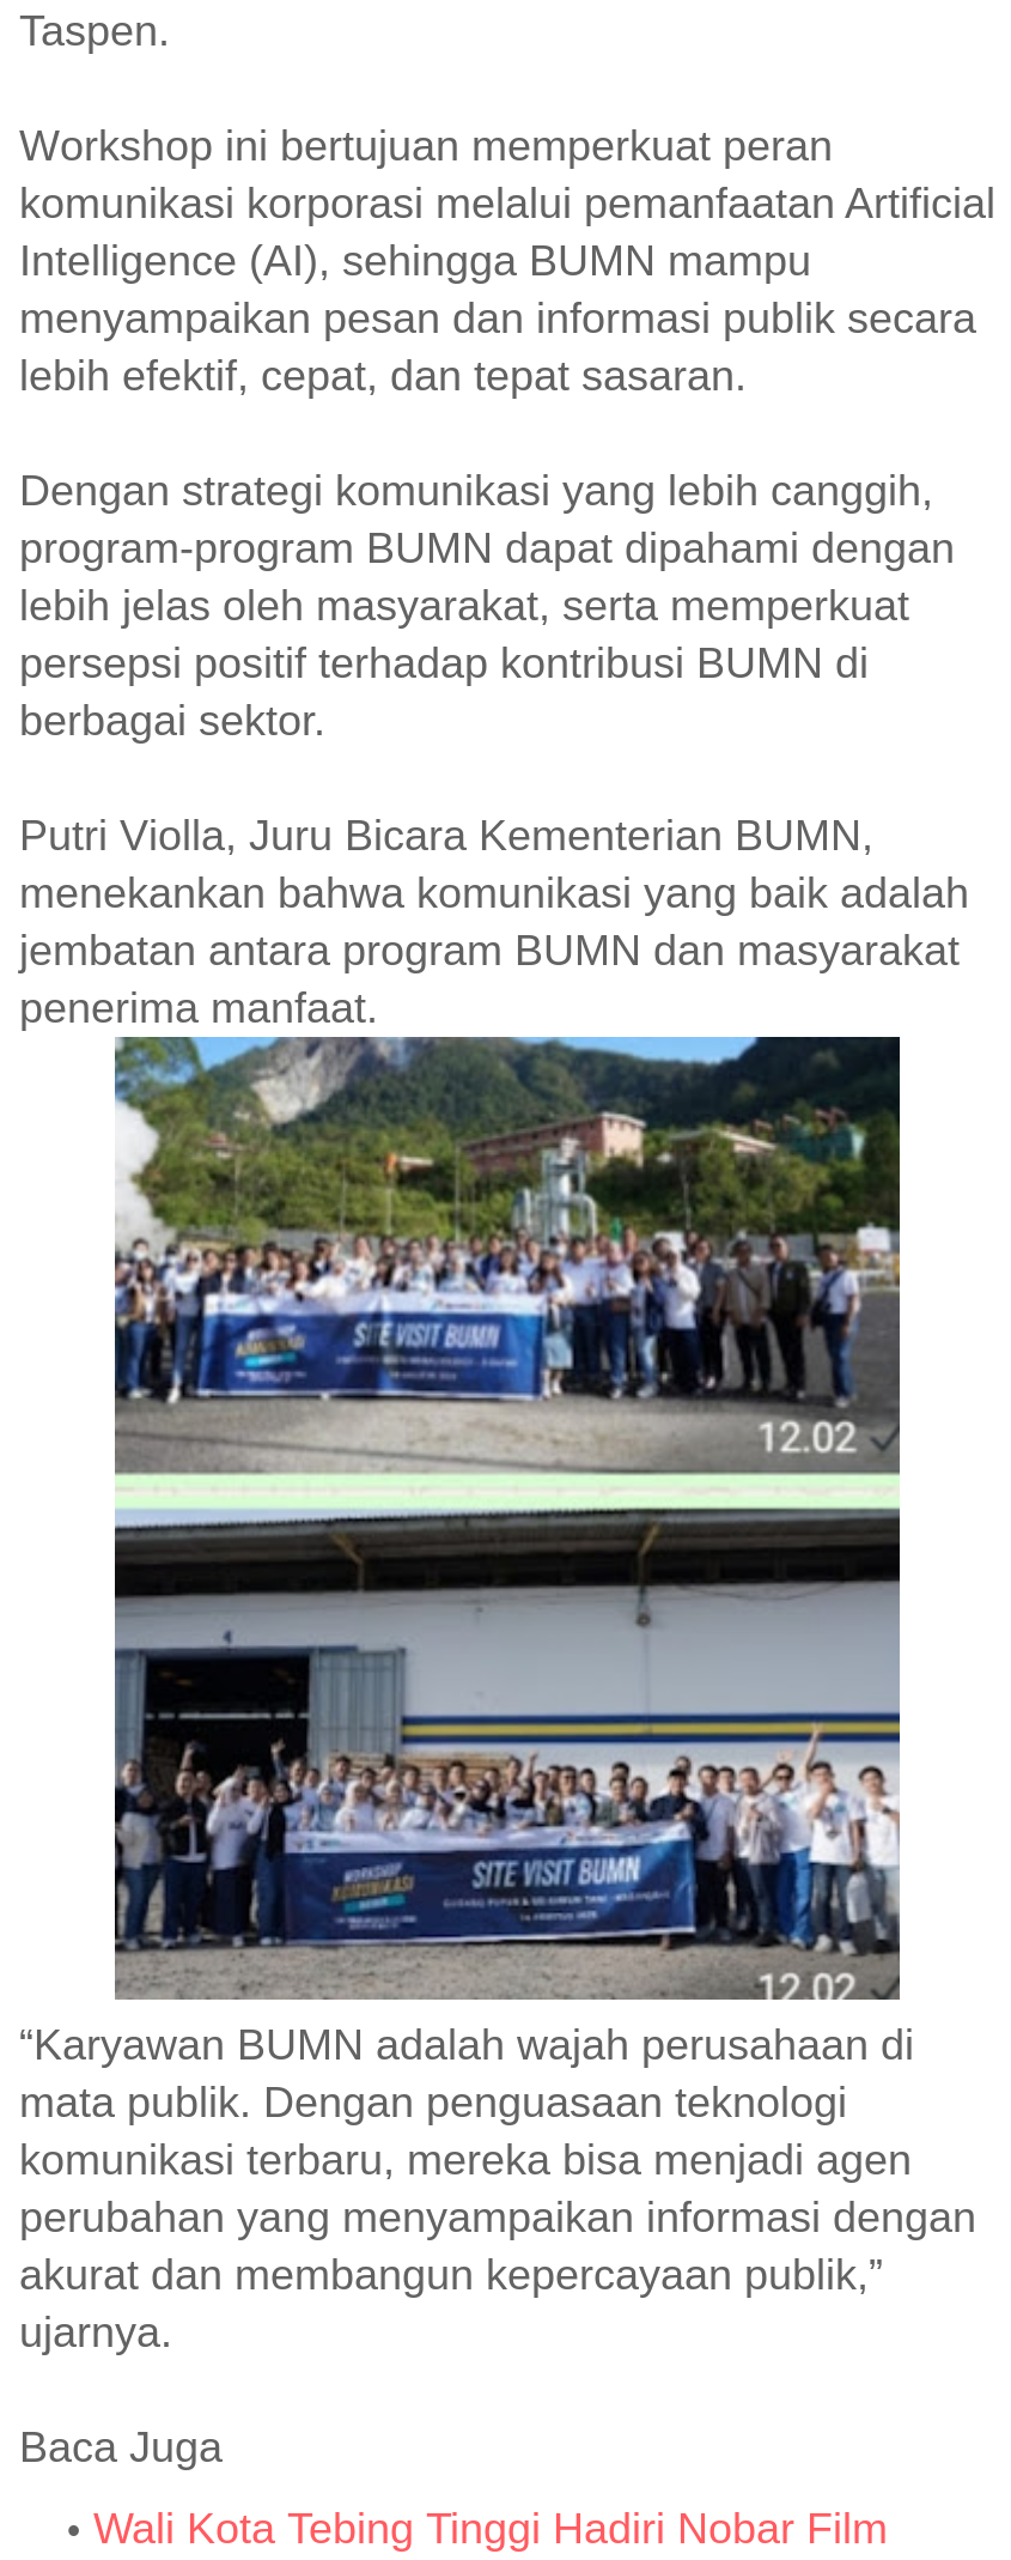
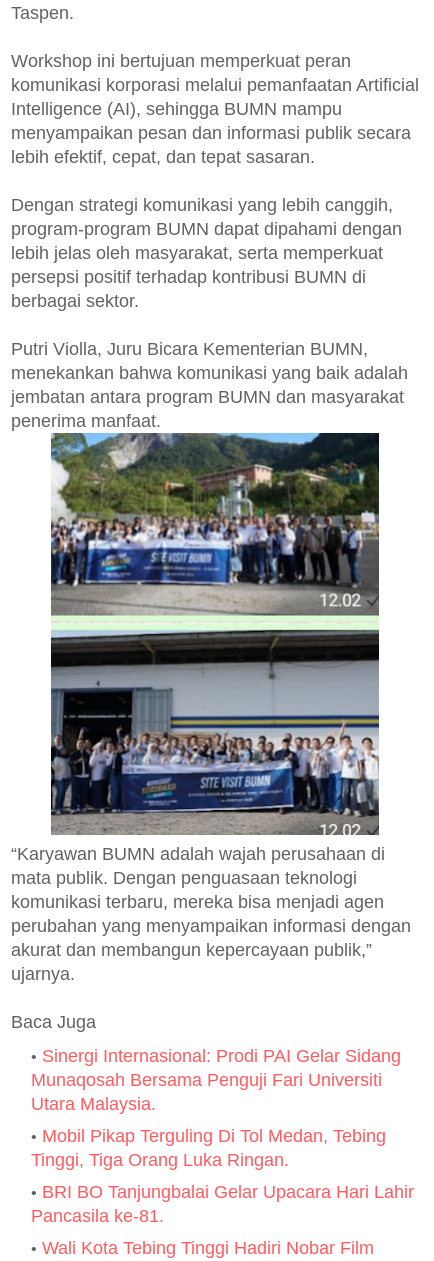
none -> [31,1046,414,1226] Sinergi Internasional: Prodi PAI Gelar Sidang | Munaqosah Bersama Penguji Fari Universiti | Utara Malaysia. | Mobil Pikap Terguling Di Tol Medan, Tebing | Tinggi, Tiga Orang Luka Ringan. | BRI BO Tanjungbalai Gelar Upacara Hari Lahir | Pancasila ke-81.

